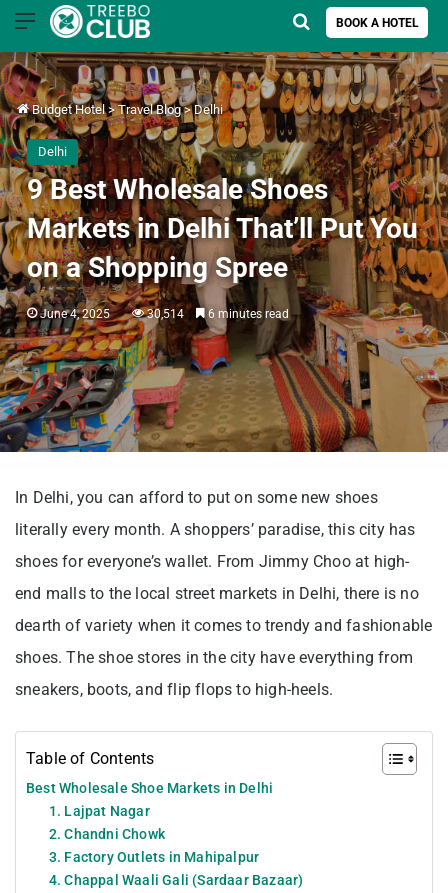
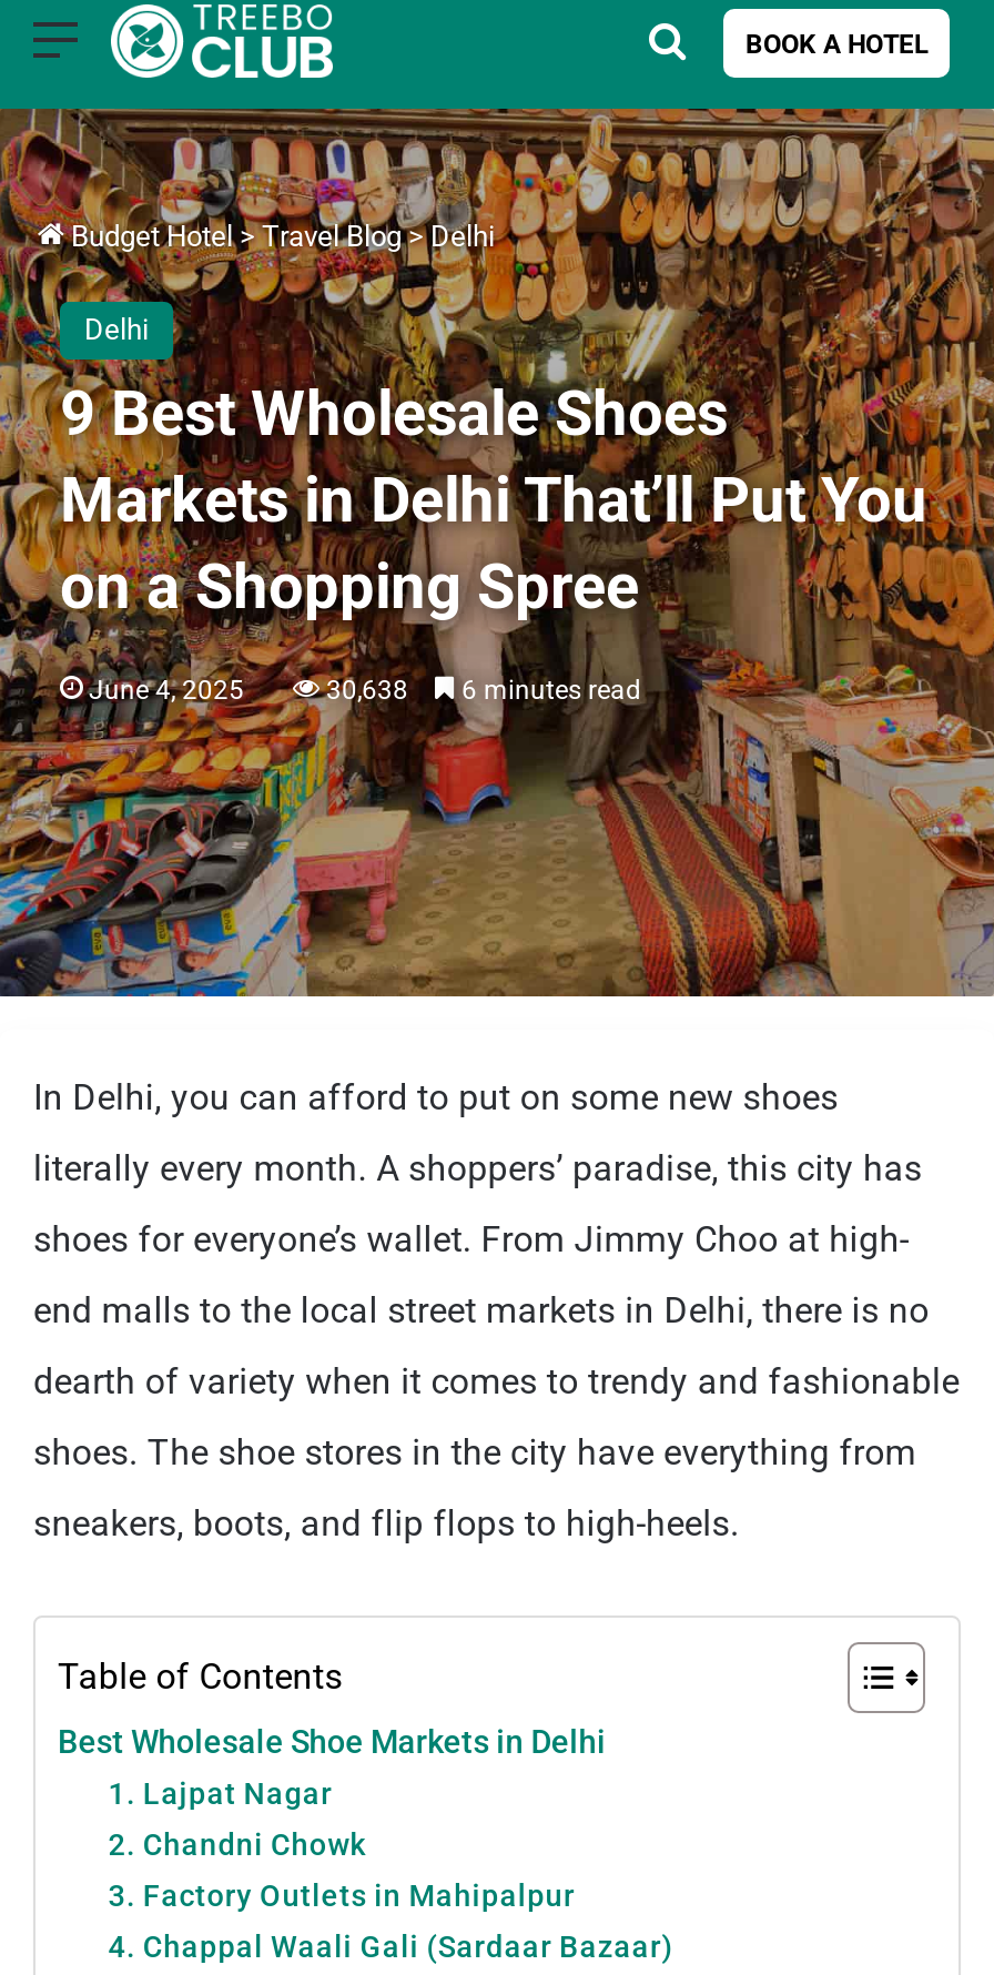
[144,306,289,320] 30,514 6 minutes read -> [319,673,641,705] 30,638 6 minutes read

